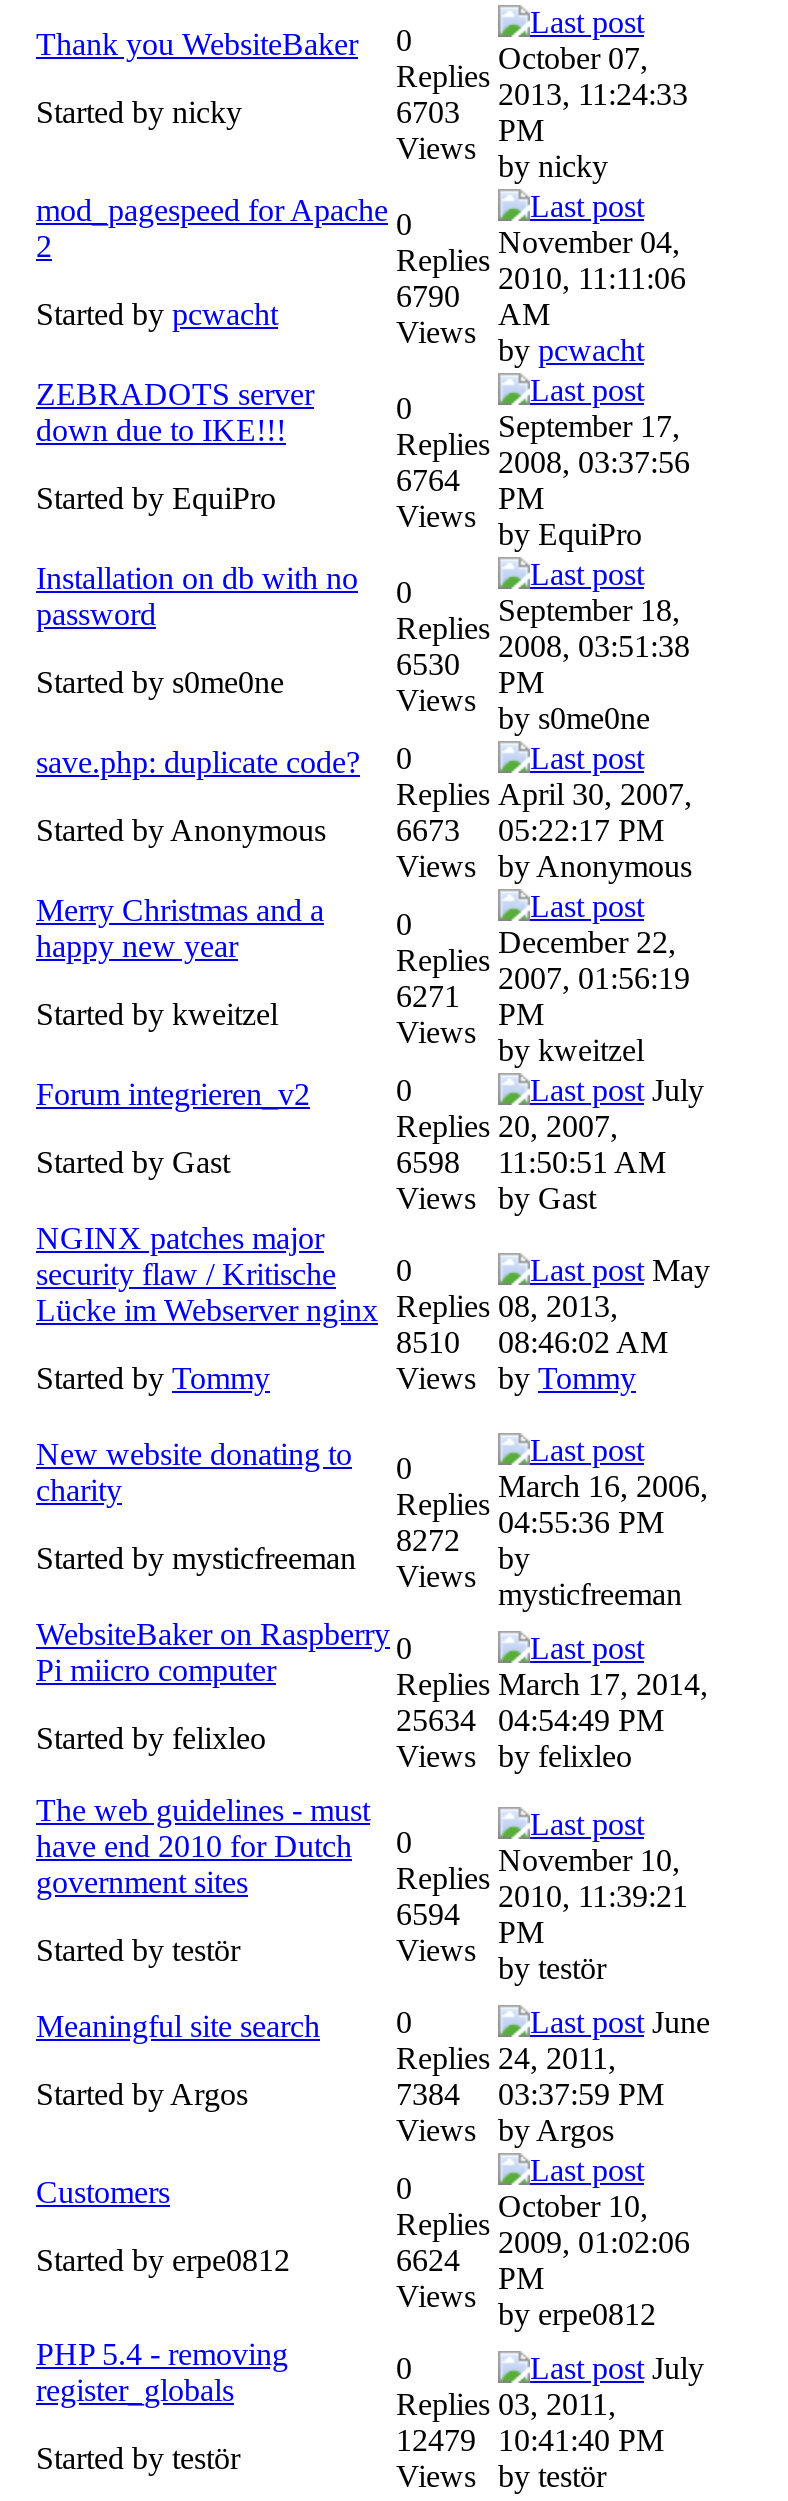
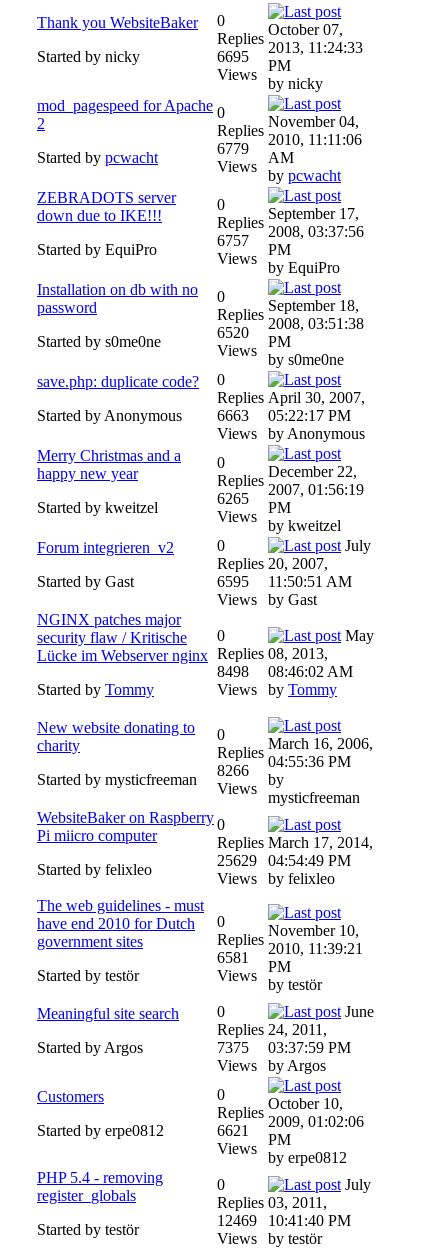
[396,95,460,129] 6703 -> [217,48,249,65] 6695
[396,279,460,313] 6790 -> [217,140,249,157] 6779
[396,463,460,497] 6764 -> [217,232,249,249] 6757
[396,647,460,681] 6530 -> [217,324,249,341] 6520
[396,813,664,847] 6673 05:22:17 PM -> [217,407,351,424] 6663 05:22:17 PM
[396,979,460,1013] 6271 -> [217,490,249,507] 6265
[396,1145,666,1179] 6598 11:50:51 AM -> [217,573,352,590] 6595 11:50:51 AM
[396,1325,668,1359] 8510 08:46:02 AM -> [217,663,353,680] 8498 08:46:02 AM
[396,1523,460,1557] 8272 -> [217,762,249,779] 8266
[396,1703,664,1737] 25634 04:54:49 PM -> [217,852,351,869] 25629 04:54:49 PM
[396,1897,460,1931] 6594 -> [217,949,249,966] 6581
[396,2077,664,2111] 7384 03:37:59 PM -> [217,1039,351,1056] 7375 03:37:59 PM
[396,2243,460,2277] 6624 -> [217,1122,249,1139] 6621
[396,2423,664,2457] 12479 10:41:40 PM -> [217,1212,351,1229] 12469 10:41:40 PM

